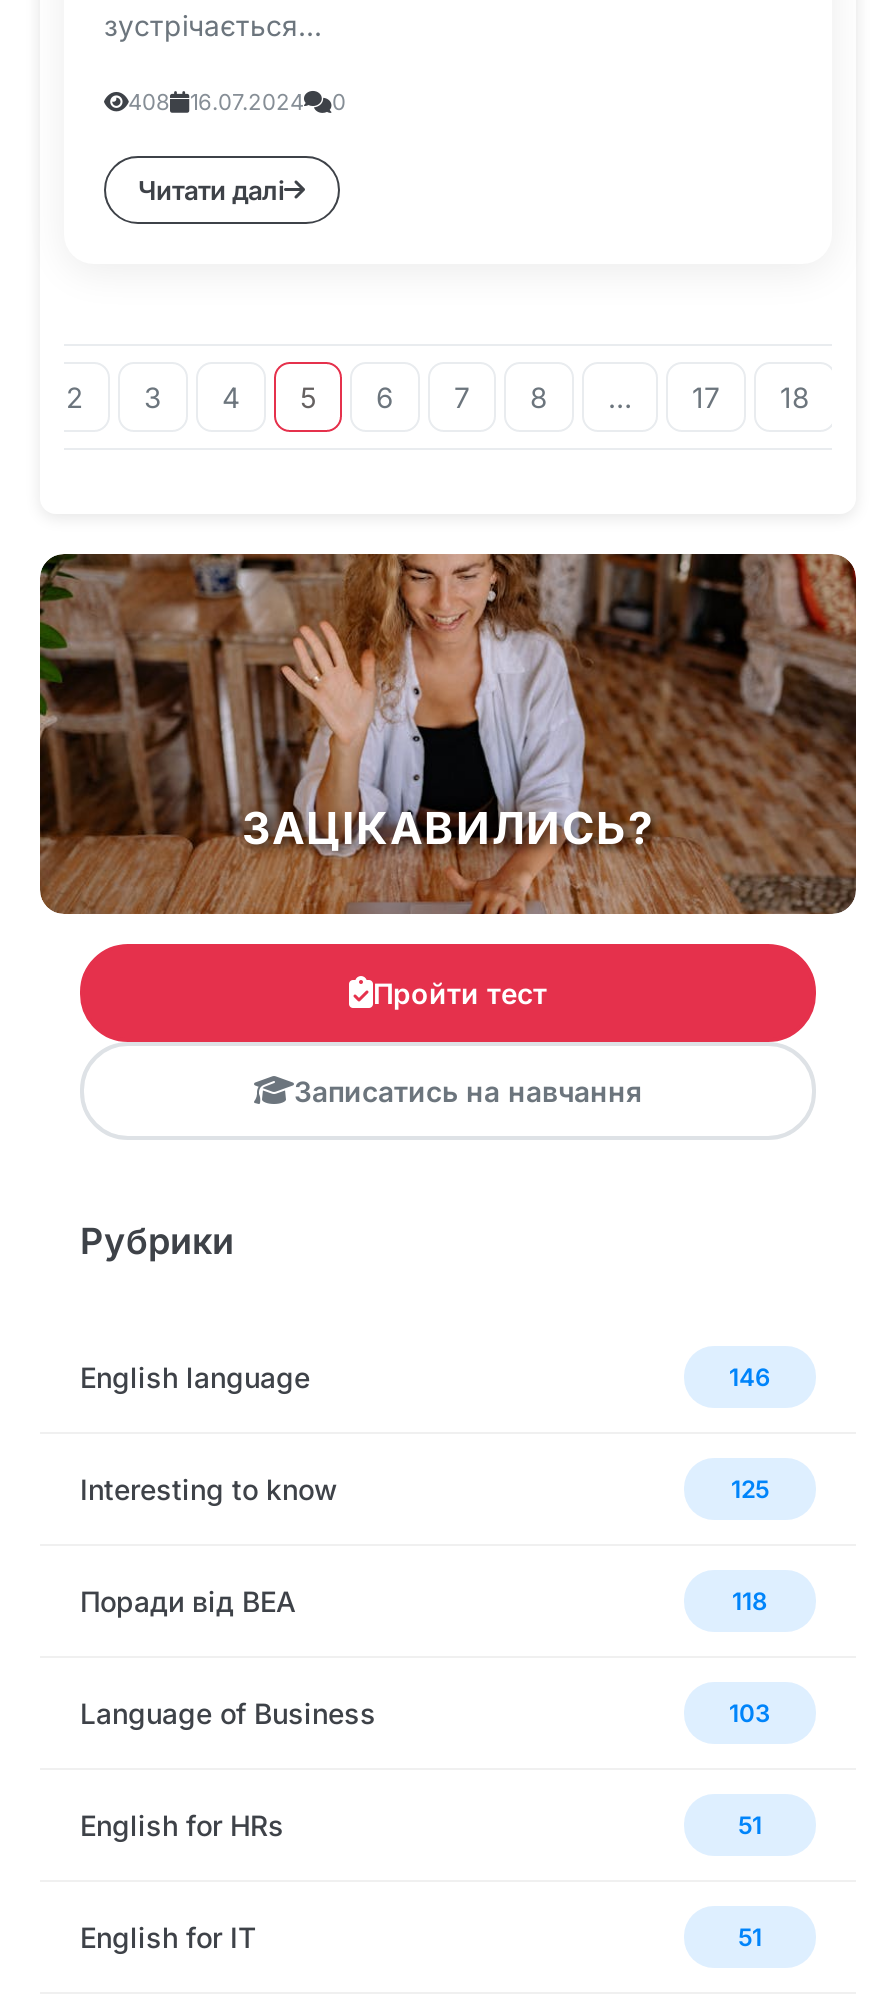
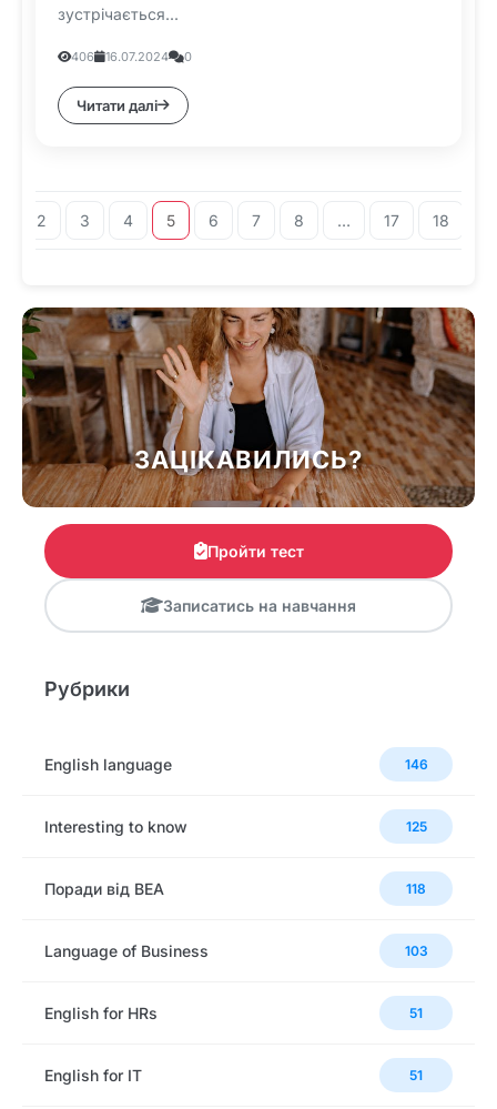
[128,88,346,116] 408 16.07.2024 0 -> [71,49,192,64] 406 16.07.2024 0

